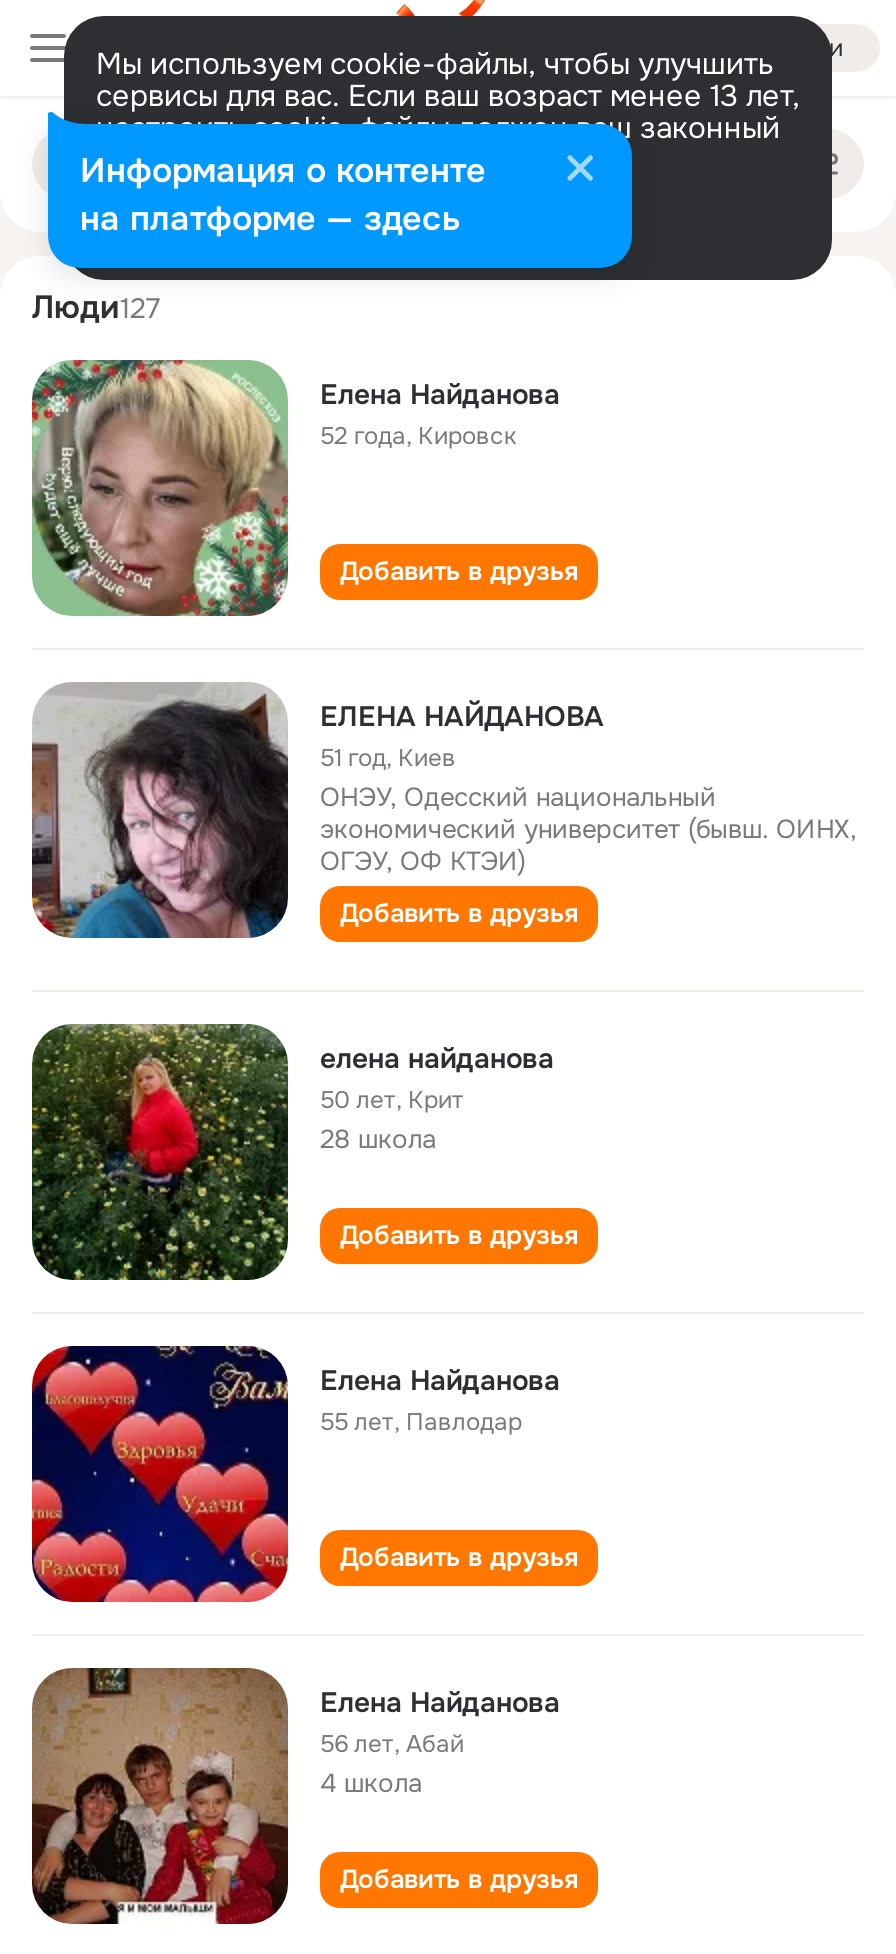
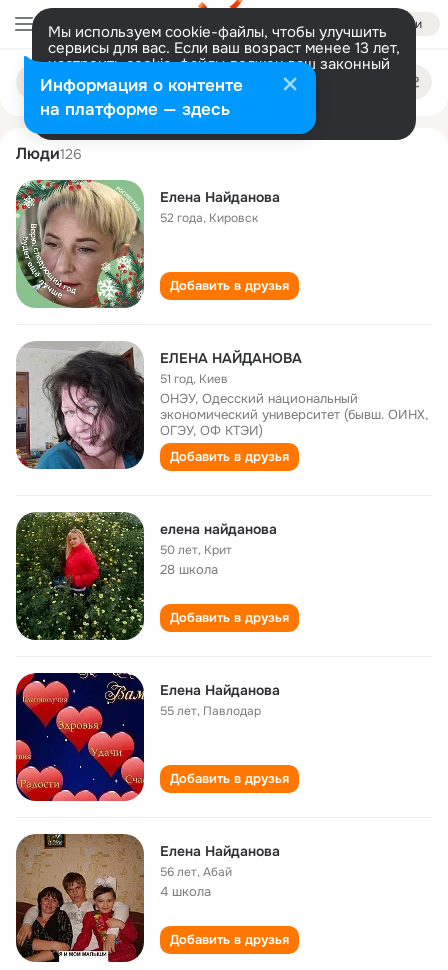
[32,286,160,328] Люди127 -> [16,143,82,164] Люди126

